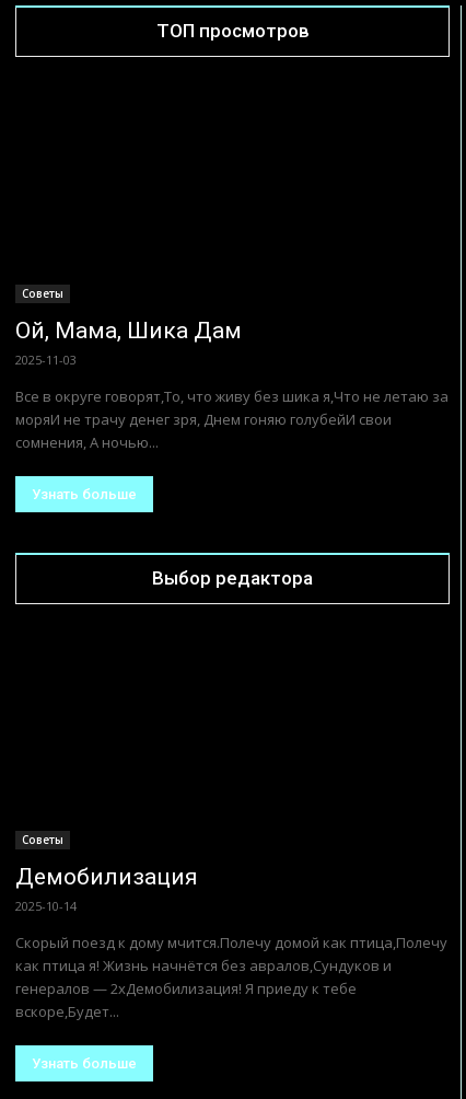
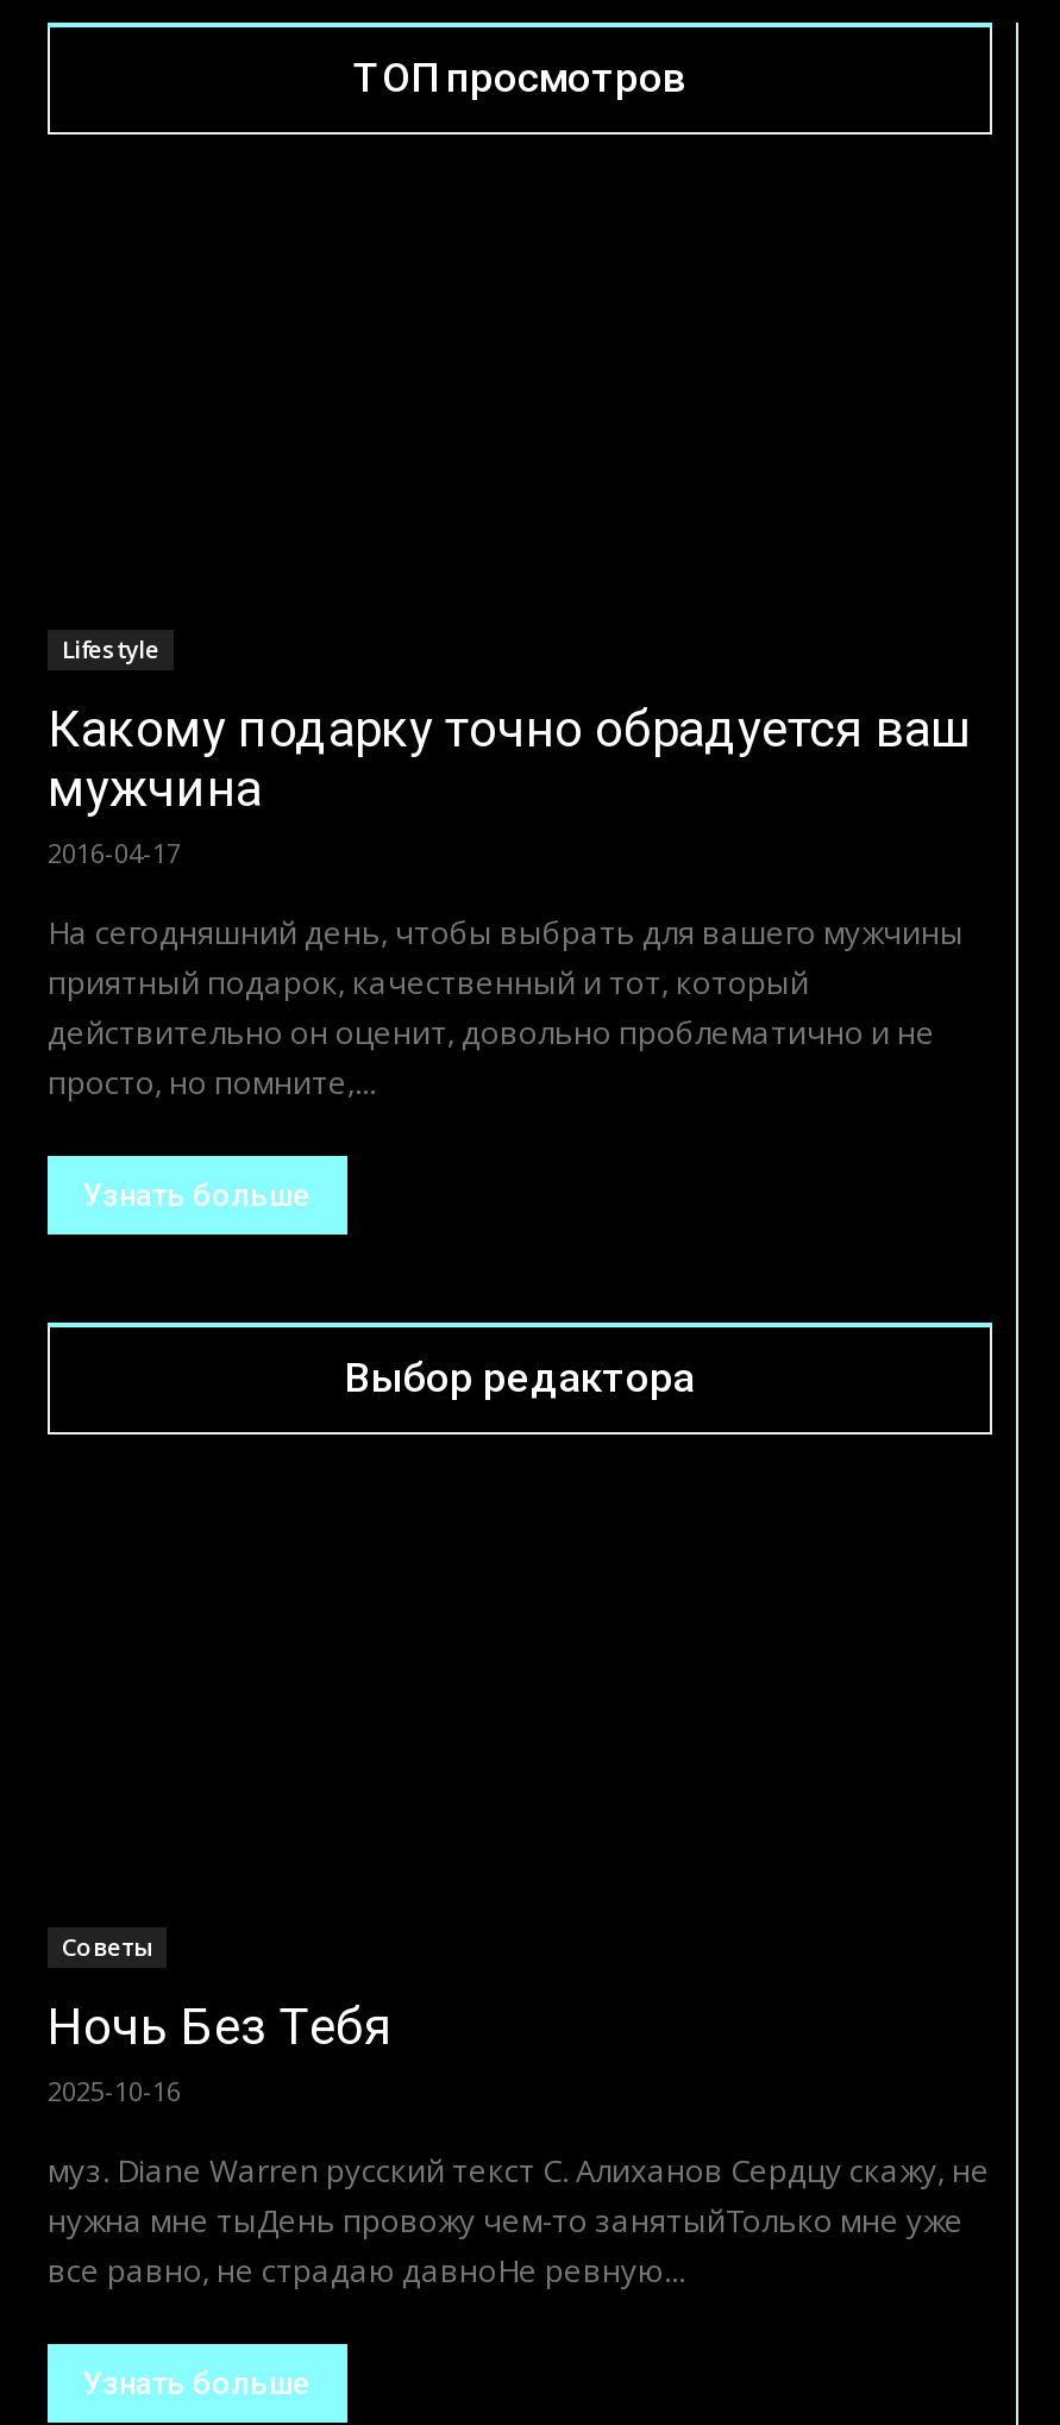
[22,285,63,300] Советы -> [62,631,159,664] Lifestyle
[15,317,242,367] Ой, Мама, Шика Дам | 2025-11-03 -> [48,700,971,869] Какому подарку точно обрадуется ваш | мужчина | 2016-04-17
[15,386,448,452] Все в округе говорят,То, что живу без шика я,Что не летаю за | моряИ не трачу денег зря, Днем гоняю голубейИ свои | сомнения, А ночью... -> [48,910,964,1102] На сегодняшний день, чтобы выбрать для вашего мужчины | приятный подарок, качественный и тот, который | действительно он оценит, довольно проблематично и не | просто, но помните,...
moved [22,566,313,847] -> [62,1352,695,1963]: Выбор редактора | Советы
[15,864,198,914] Демобилизация | 2025-10-14 -> [48,1999,393,2108] Ночь Без Тебя | 2025-10-16
[15,933,447,1021] Скорый поезд к дому мчится.Полечу домой как птица,Полечу | как птица я! Жизнь начнётся без авралов,Сундуков и | генералов — 2хДемобилизация! Я приеду к тебе | вскоре,Будет... -> [48,2149,990,2292] муз. Diane Warren русский текст С. Алиханов Сердцу скажу, не | нужна мне тыДень провожу чем-то занятыйТолько мне уже | все равно, не страдаю давноНе ревную...

